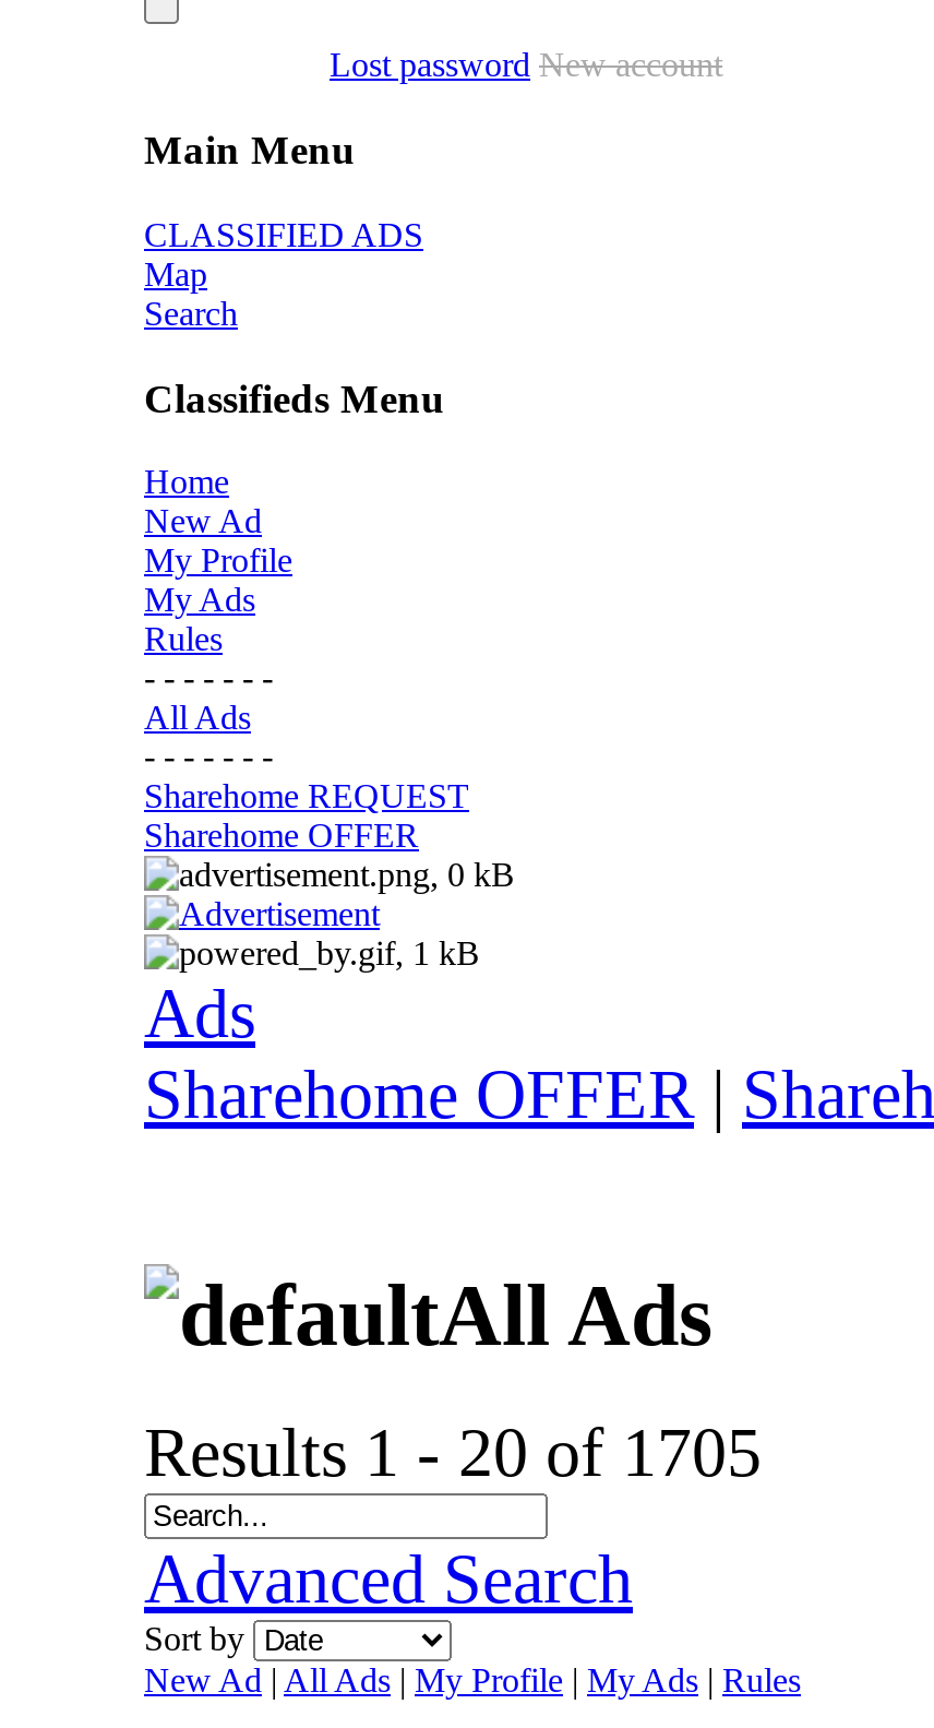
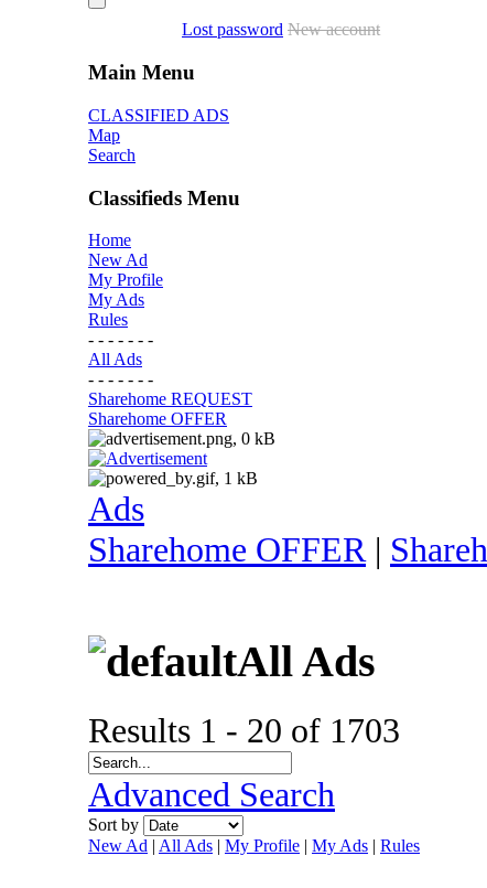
[144,1413,762,1492] Results 1 - 20 of 1705 -> [88,711,400,750] Results 1 - 20 of 1703

